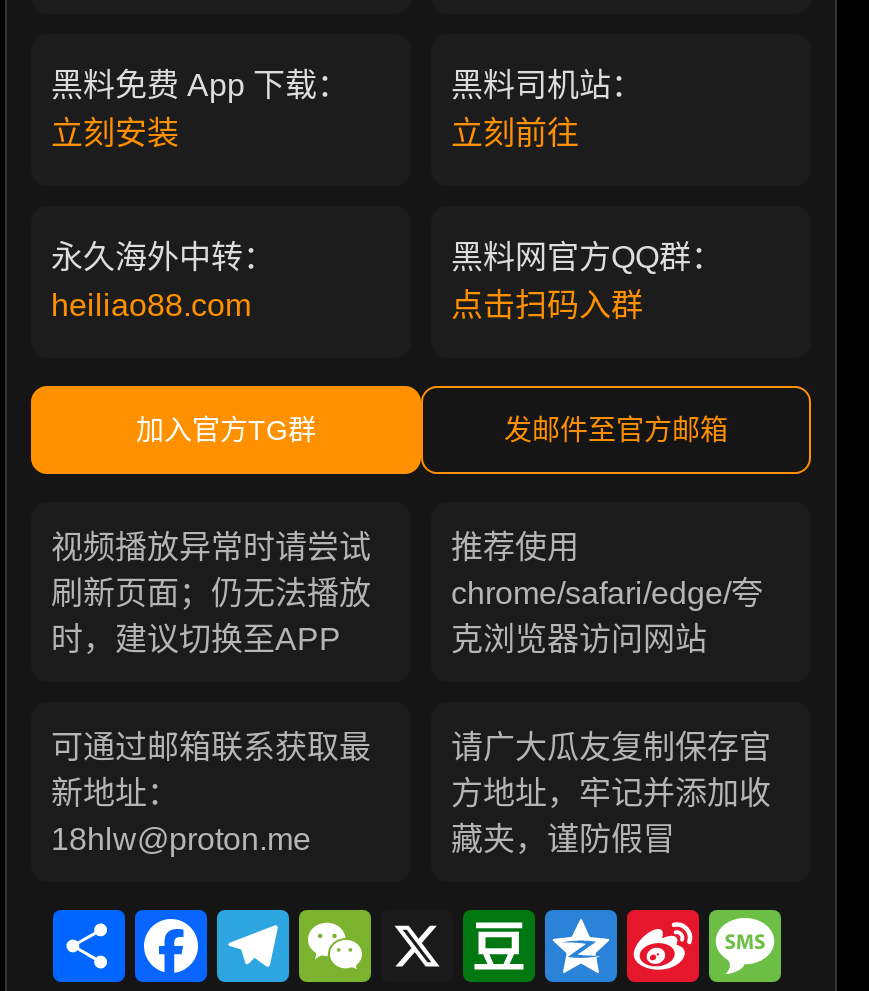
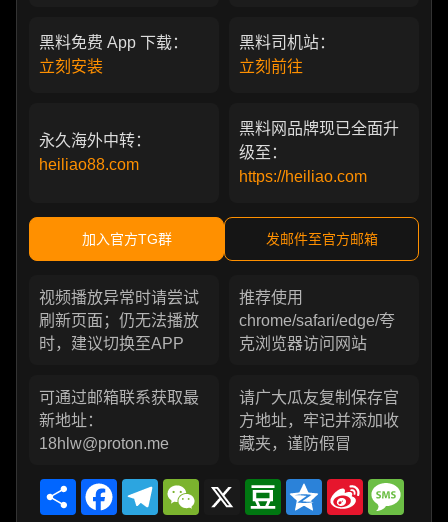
[451,241,723,323] 黑料网官方QQ群： | 点击扫码入群 -> [239,120,399,185] 黑料网品牌现已全面升 | 级至： | https://heiliao.com

